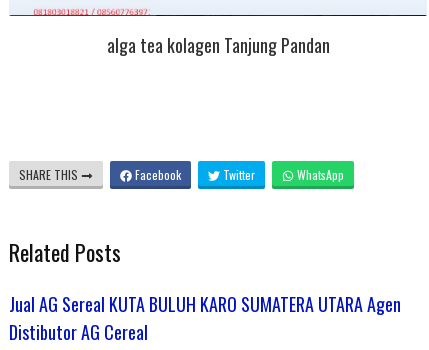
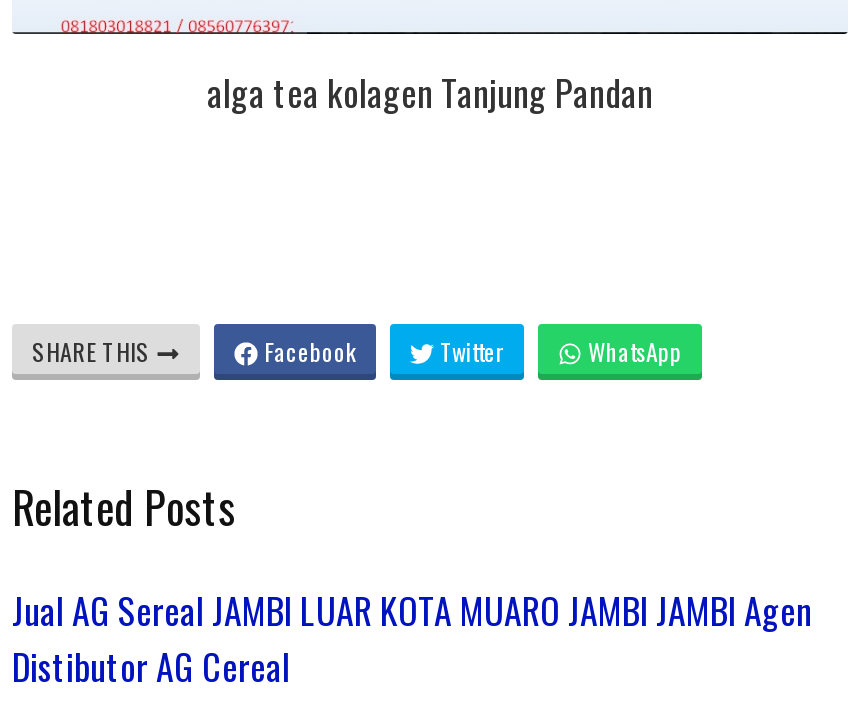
[9,291,401,317] Jual AG Sereal KUTA BULUH KARO SUMATERA UTARA Agen -> [12,585,812,637] Jual AG Sereal JAMBI LUAR KOTA MUARO JAMBI JAMBI Agen

